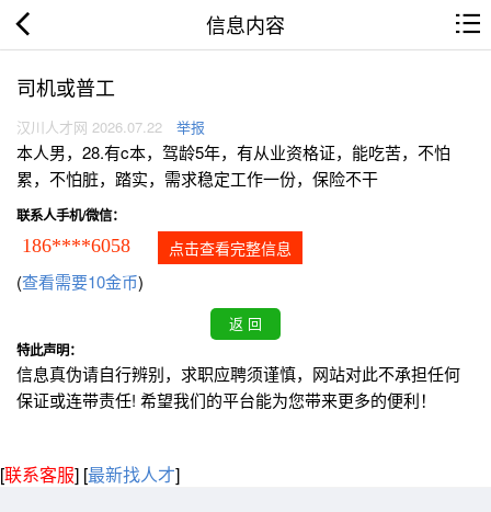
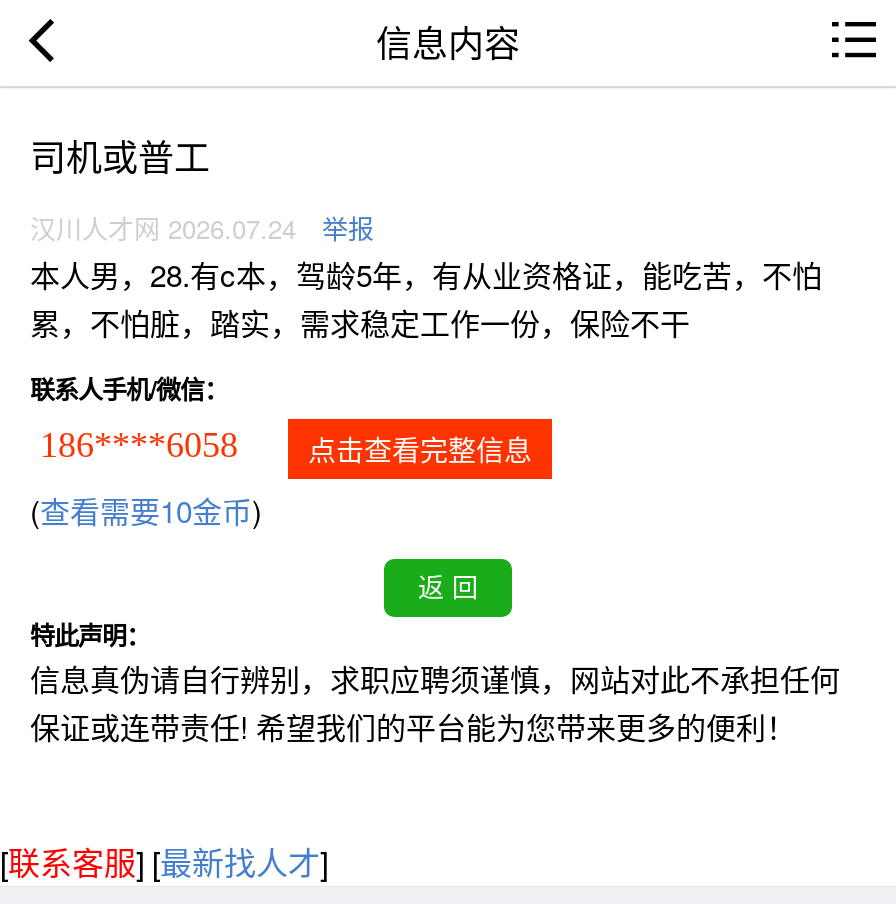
[16,116,205,137] 汉川人才网 2026.07.22 举报 -> [30,209,374,247] 汉川人才网 2026.07.24 举报

